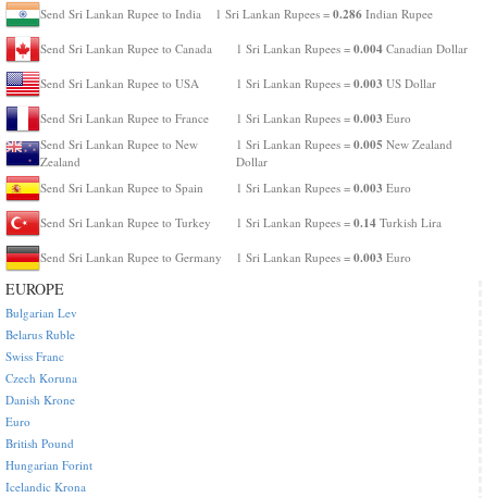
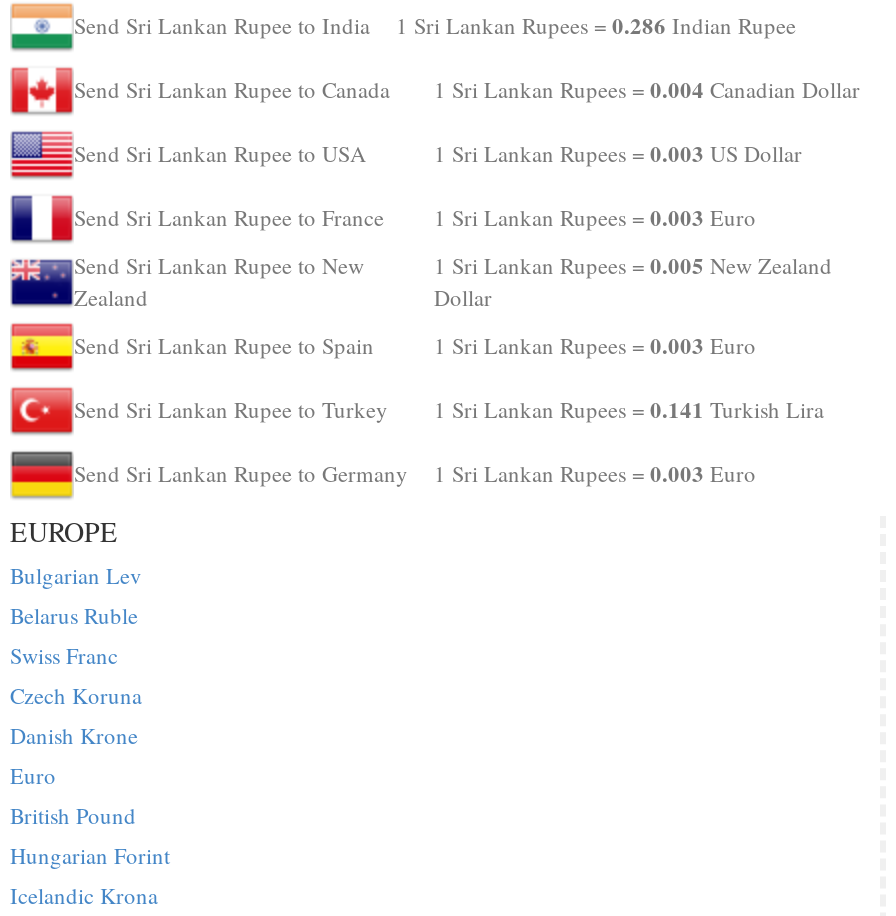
[236,213,442,232] 1 Sri Lankan Rupees = 0.14 Turkish Lira -> [434,392,824,426] 1 Sri Lankan Rupees = 0.141 Turkish Lira

